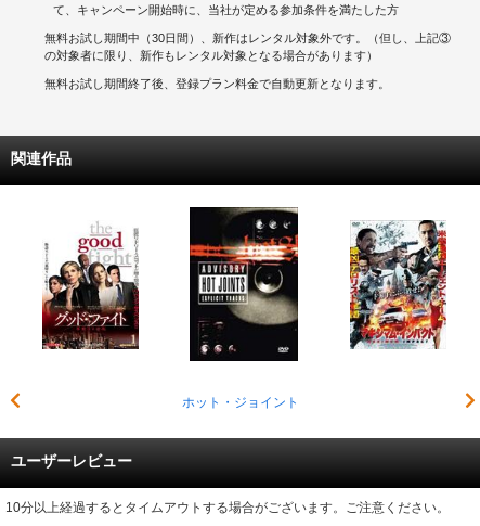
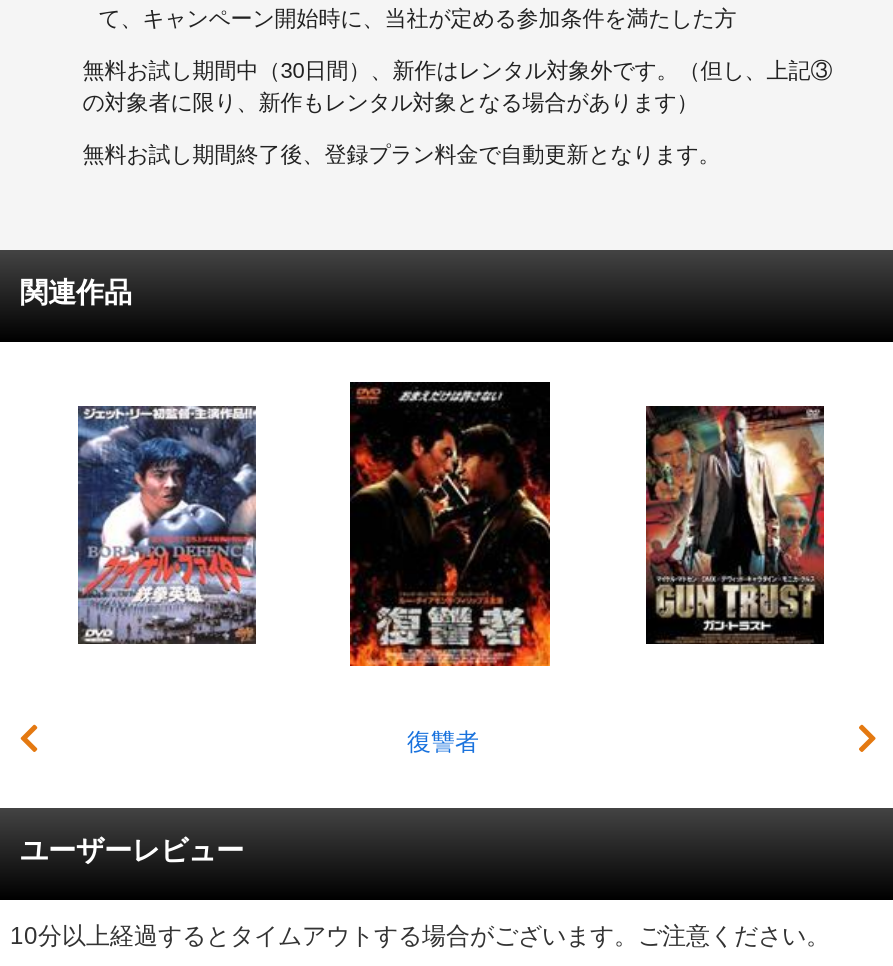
[181,206,299,410] [image] | ホット・ジョイント -> [348,380,552,755] [image] | 復讐者
[41,220,140,349] [image] -> [76,404,258,644] [image]
[349,220,447,349] [image] -> [644,404,826,646] [image]

